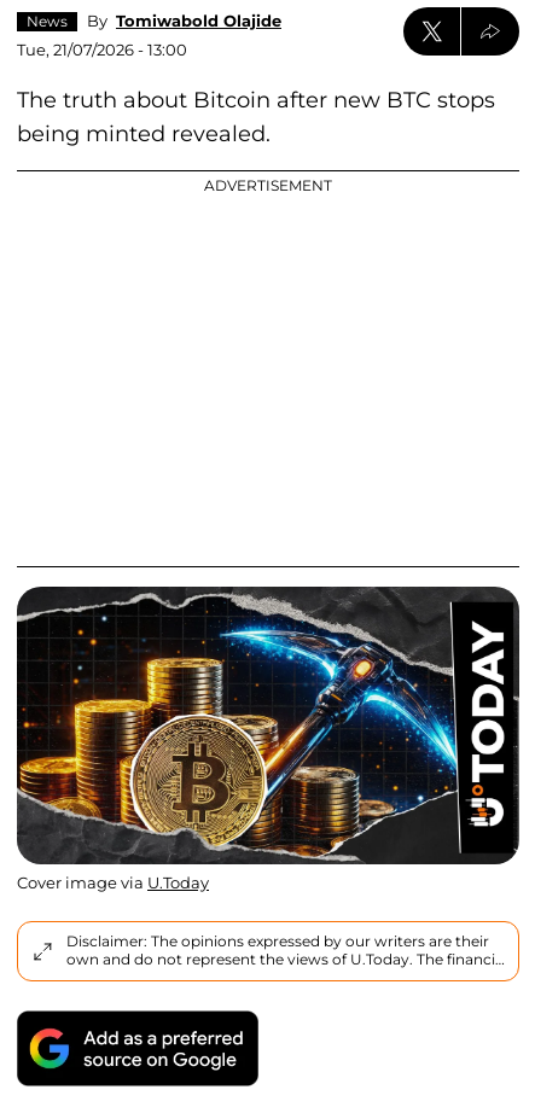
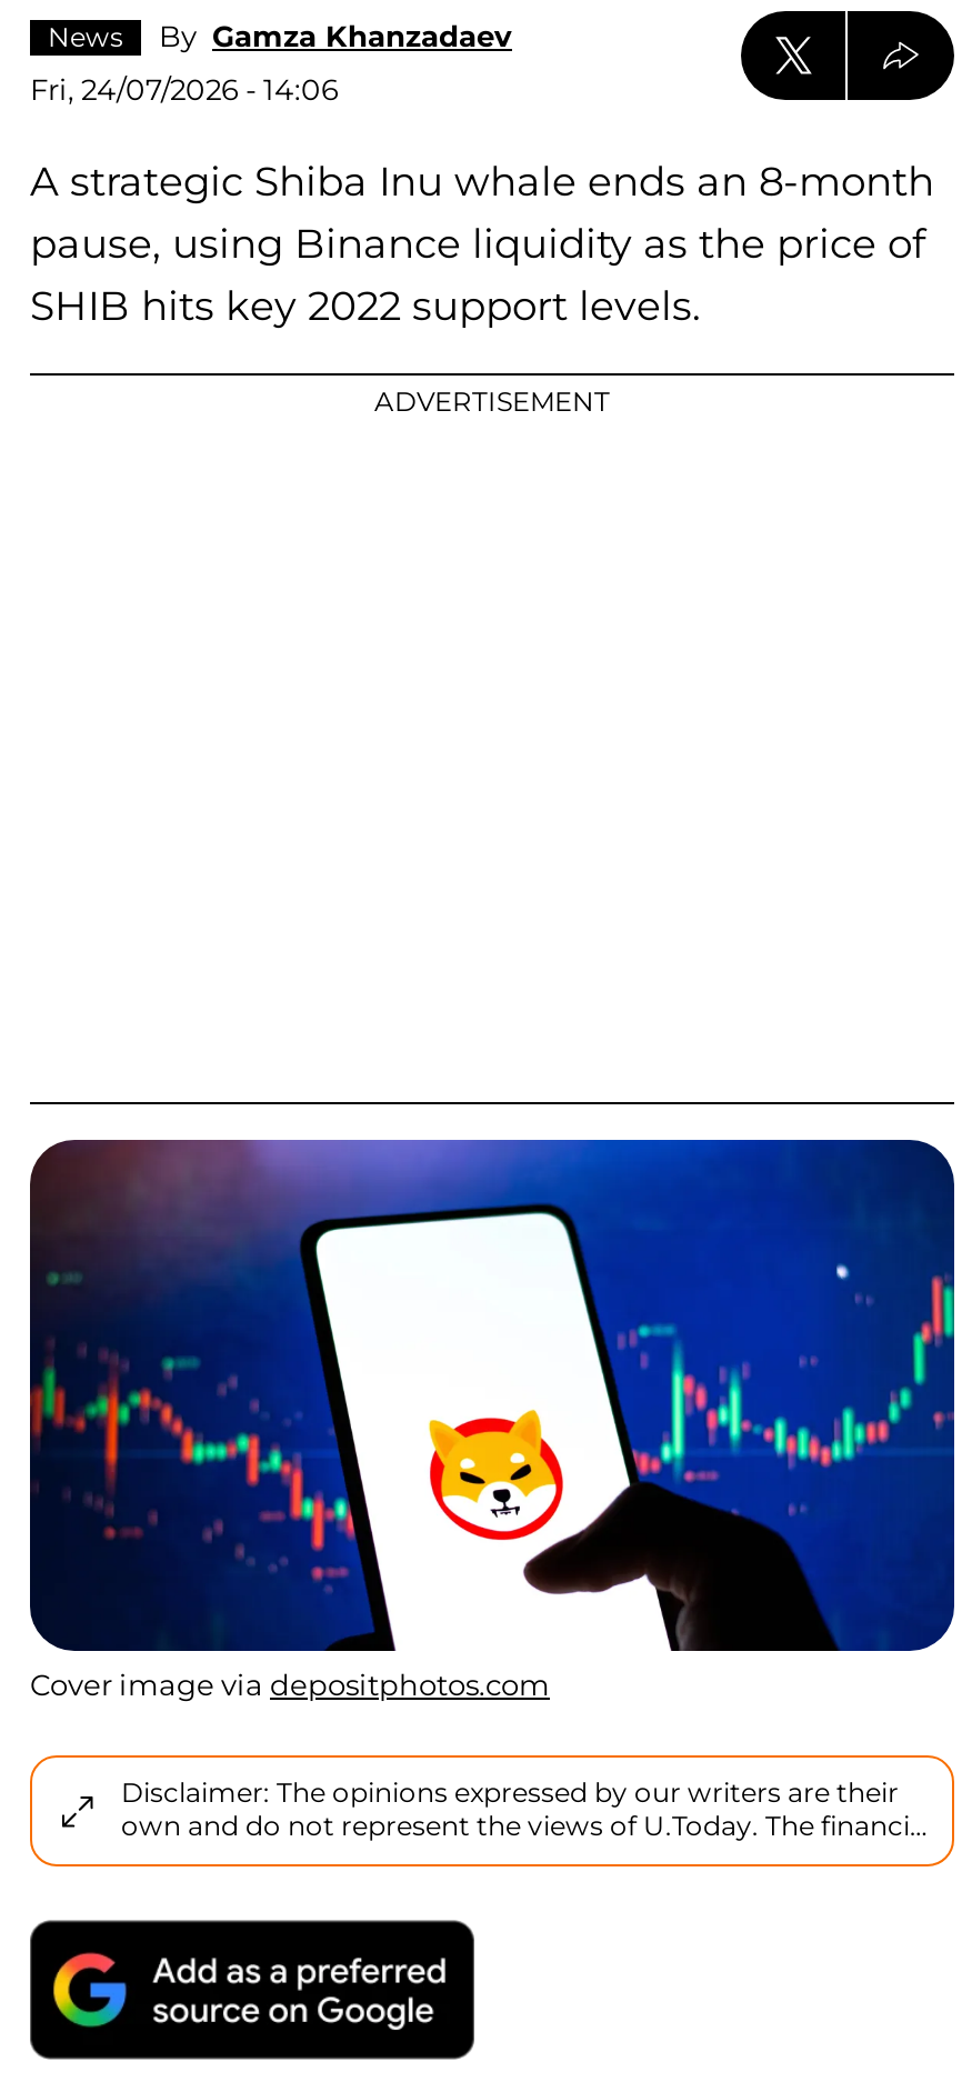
[87,11,281,30] By Tomiwabold Olajide -> [159,18,512,53] By Gamza Khanzadaev
[17,40,187,59] Tue, 21/07/2026 - 13:00 -> [30,71,339,106] Fri, 24/07/2026 - 14:06
[17,87,495,147] The truth about Bitcoin after new BTC stops | being minted revealed. -> [30,158,934,331] A strategic Shiba Inu whale ends an 8-month | pause, using Binance liquidity as the price of | SHIB hits key 2022 support levels.
[16,585,521,892] [image] | Cover image via U.Today -> [30,1138,956,1702] [image] | Cover image via depositphotos.com

